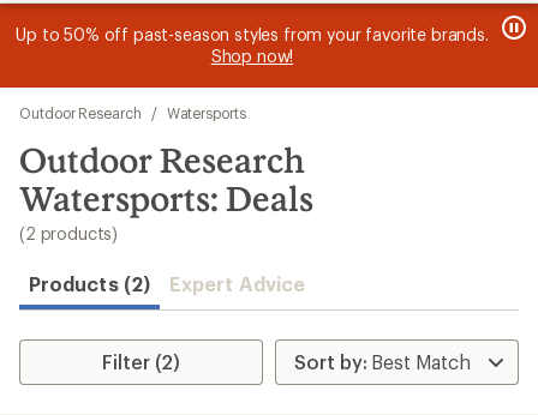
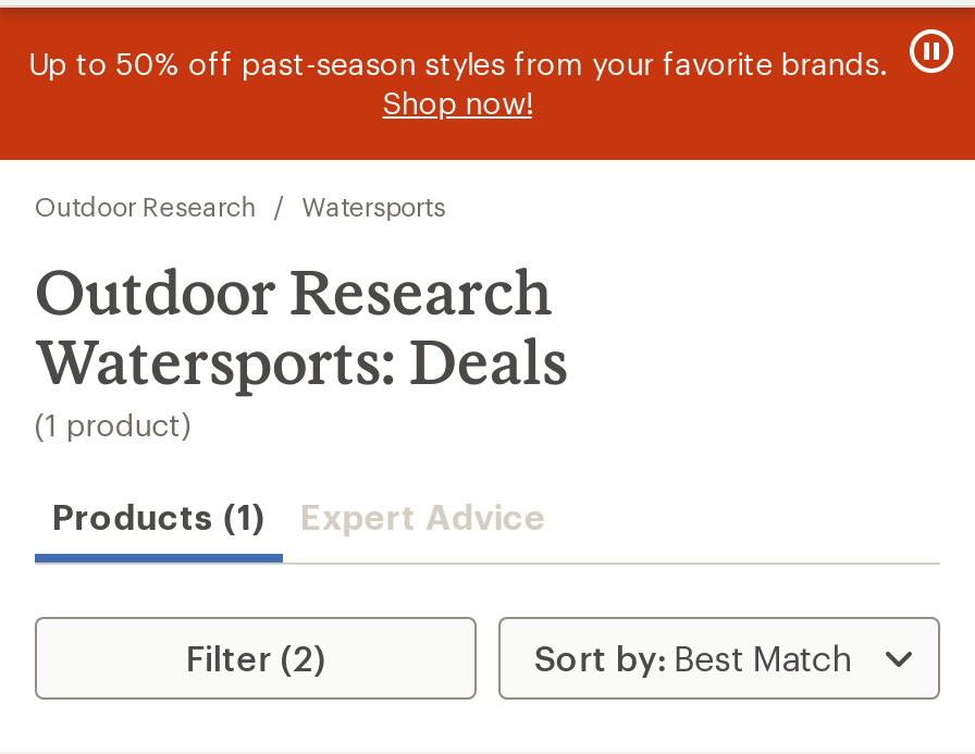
[19,223,118,243] (2 products) -> [35,406,192,443] (1 product)
[29,272,305,295] Products (2) Expert Advice -> [52,495,546,536] Products (1) Expert Advice

